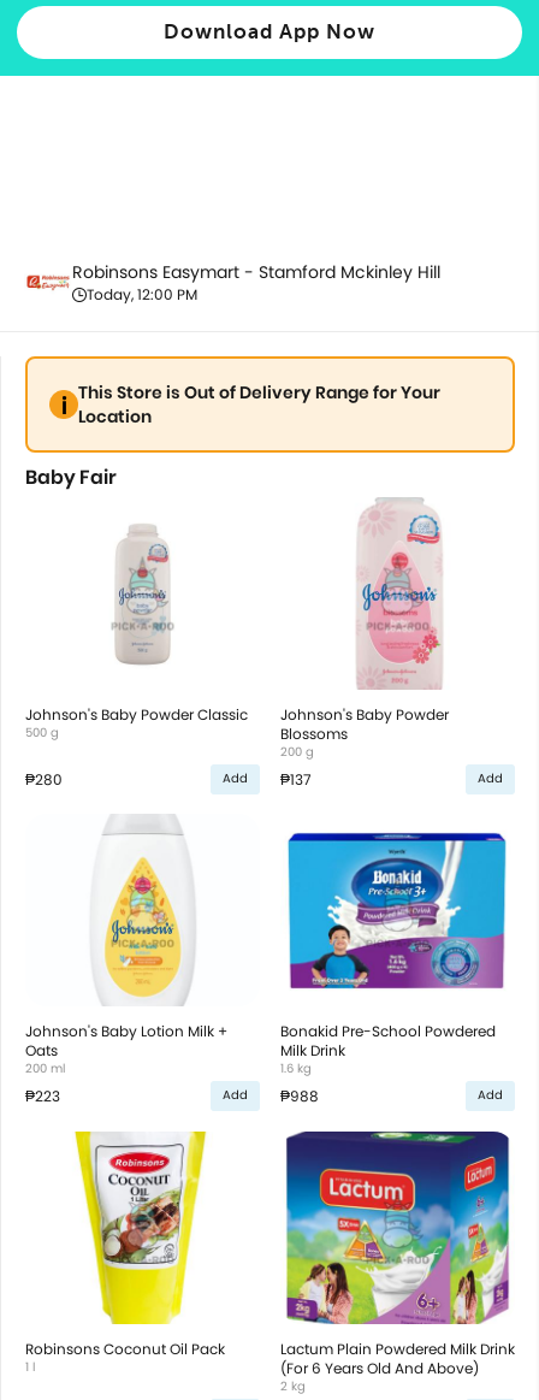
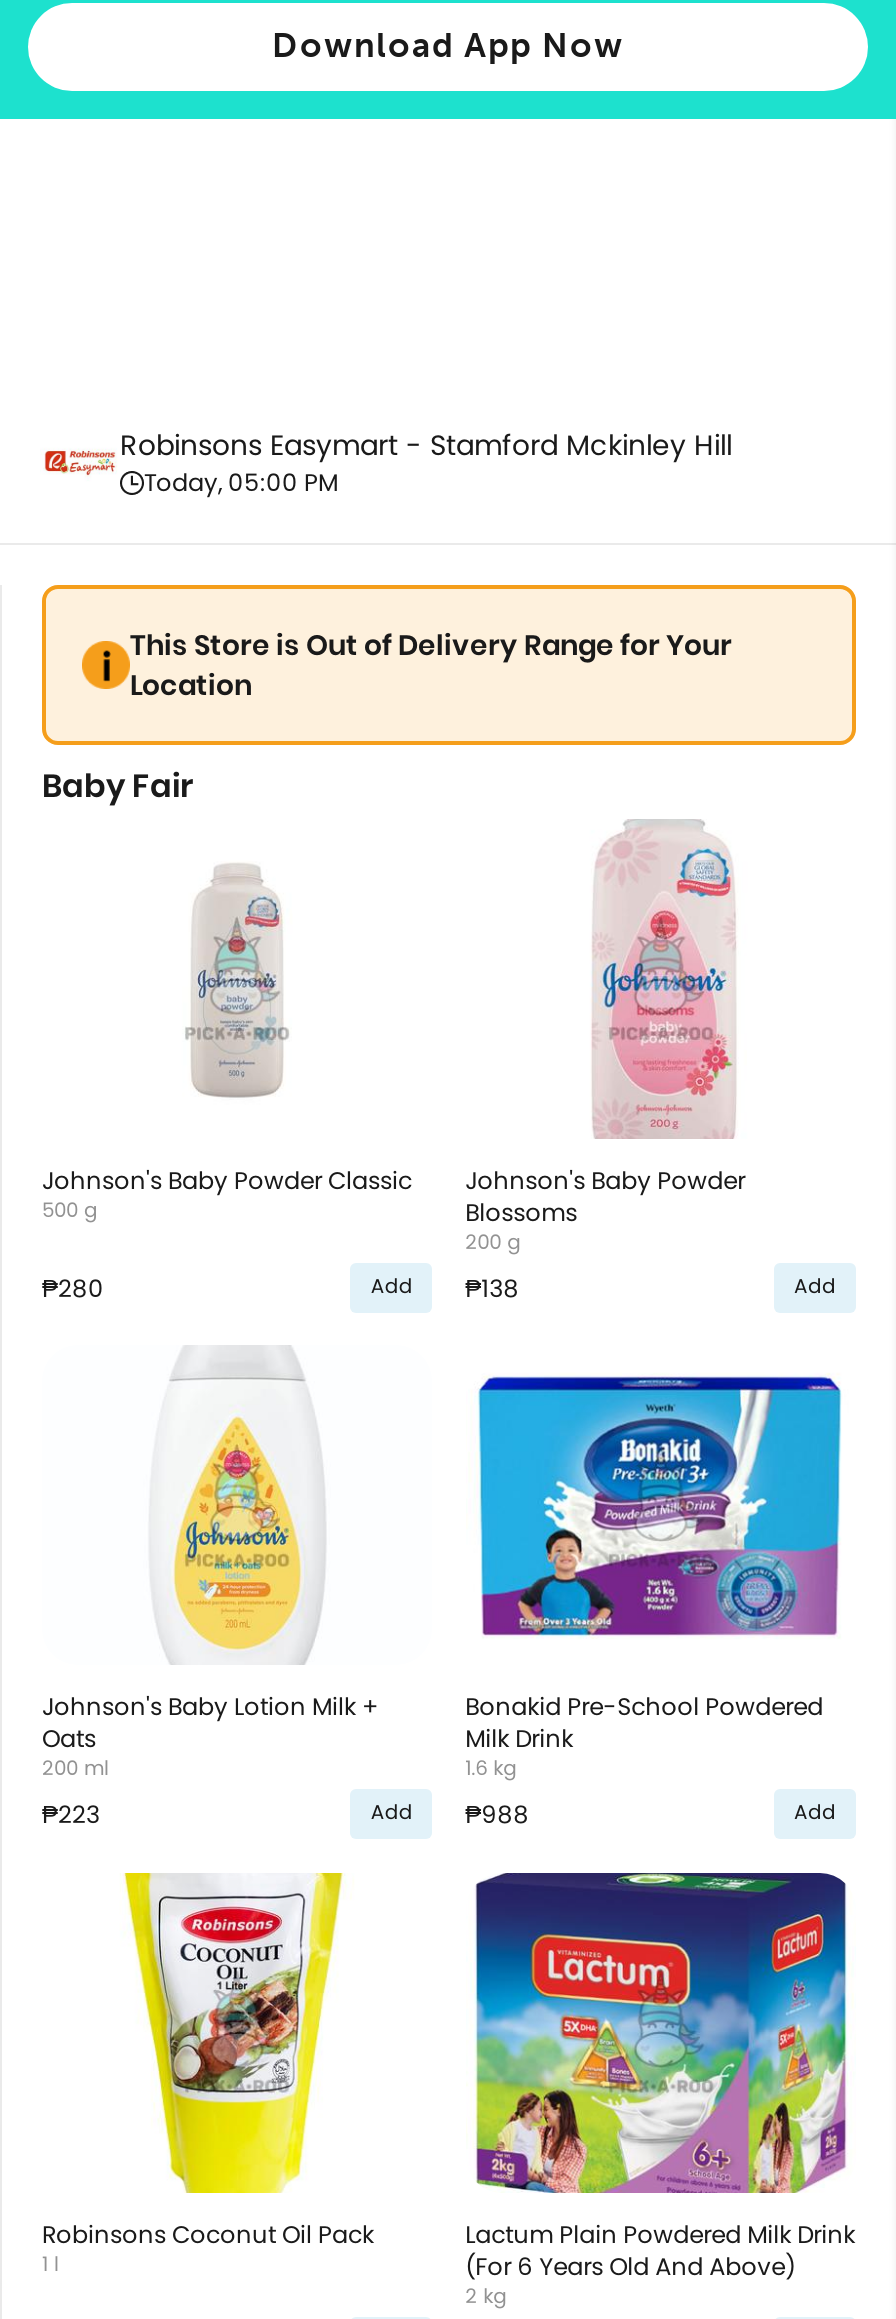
[87,284,197,305] Today, 12:00 PM -> [144,465,338,499] Today, 05:00 PM
[223,769,311,789] Add ₱137 -> [371,1270,519,1304] Add ₱138

